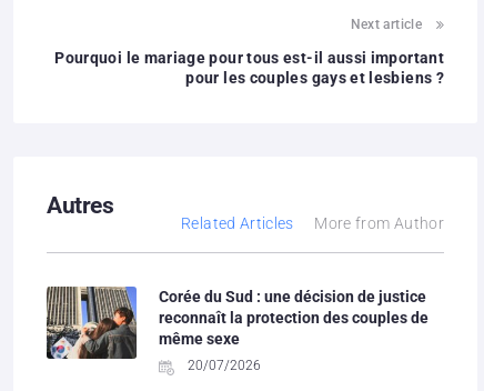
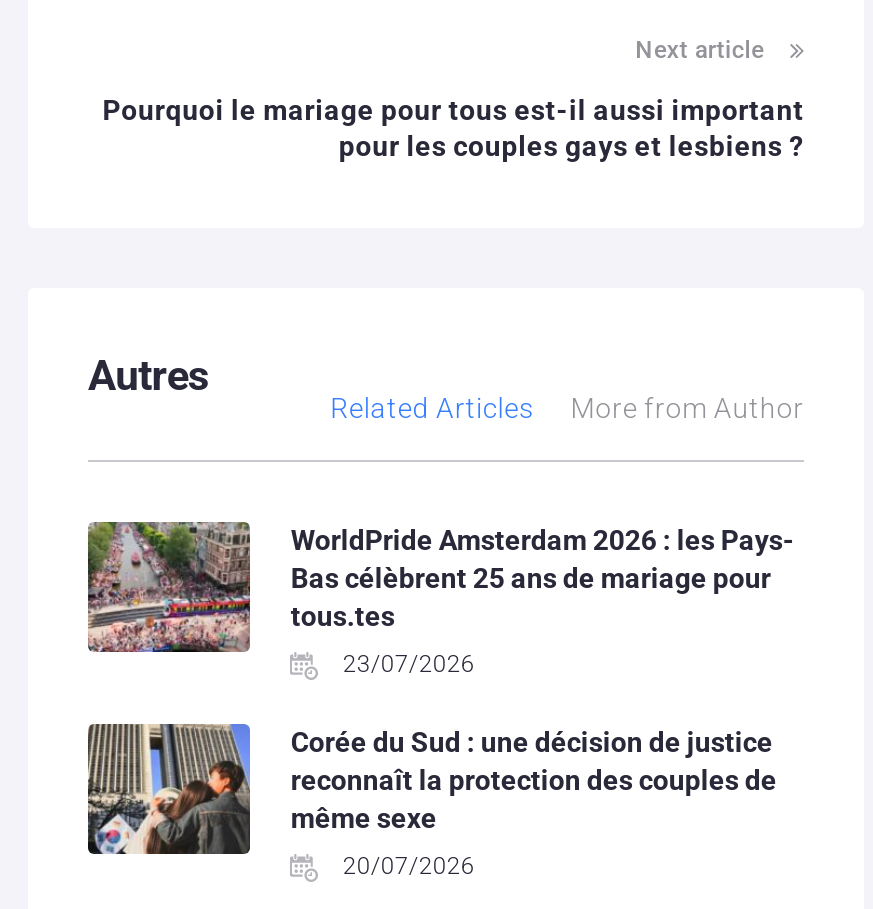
none -> [86,519,795,677] [image] | WorldPride Amsterdam 2026 : les Pays- | Bas célèbrent 25 ans de mariage pour | tous.tes | 23/07/2026

